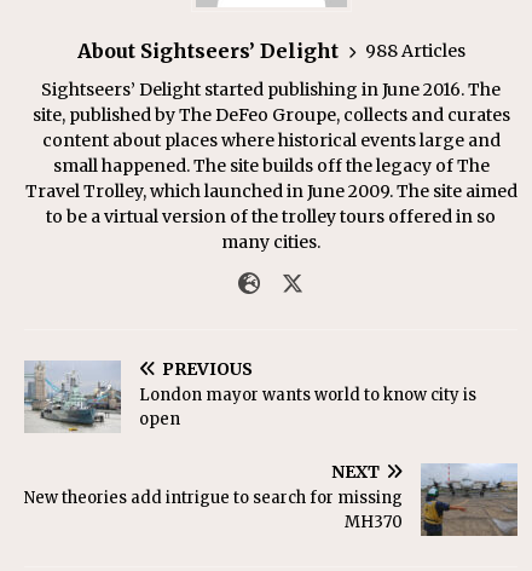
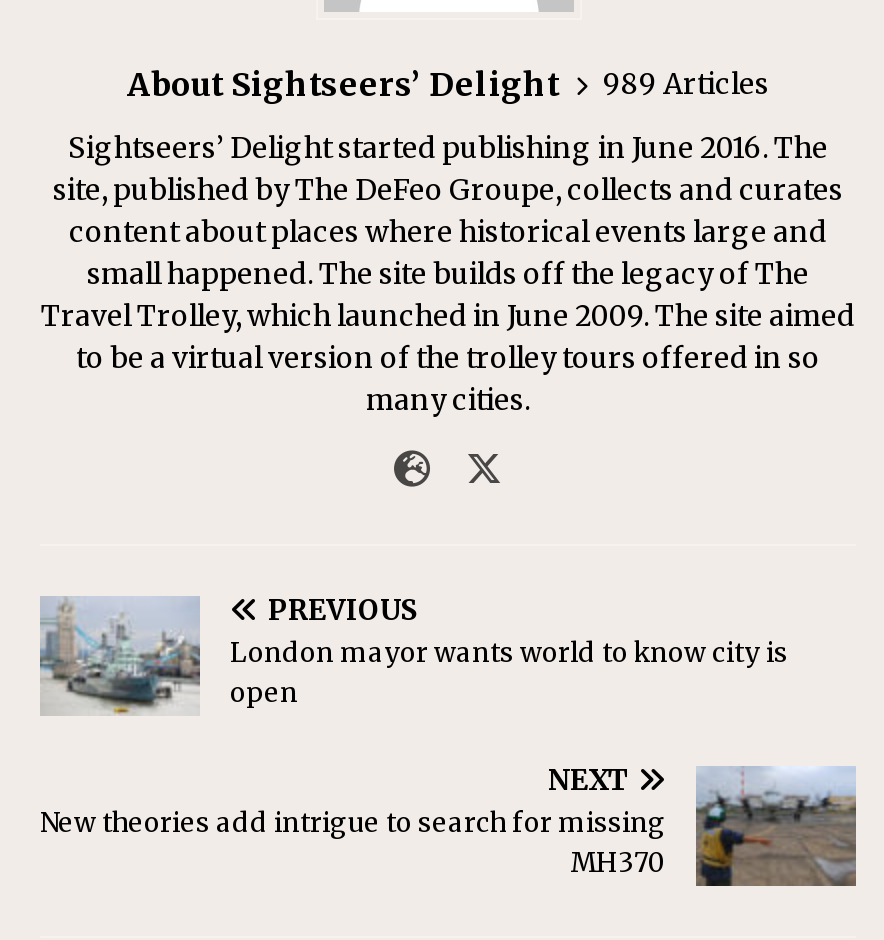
[77,39,465,63] About Sightseers’ Delight 988 Articles -> [127,65,769,105] About Sightseers’ Delight 989 Articles

